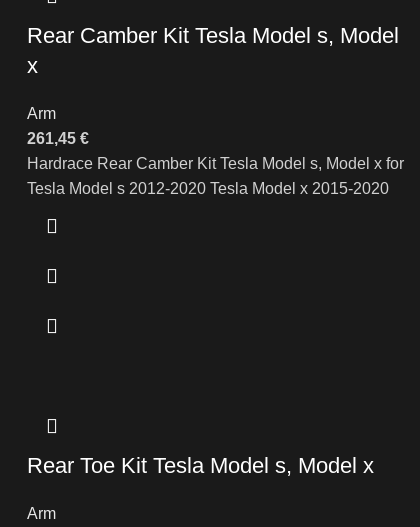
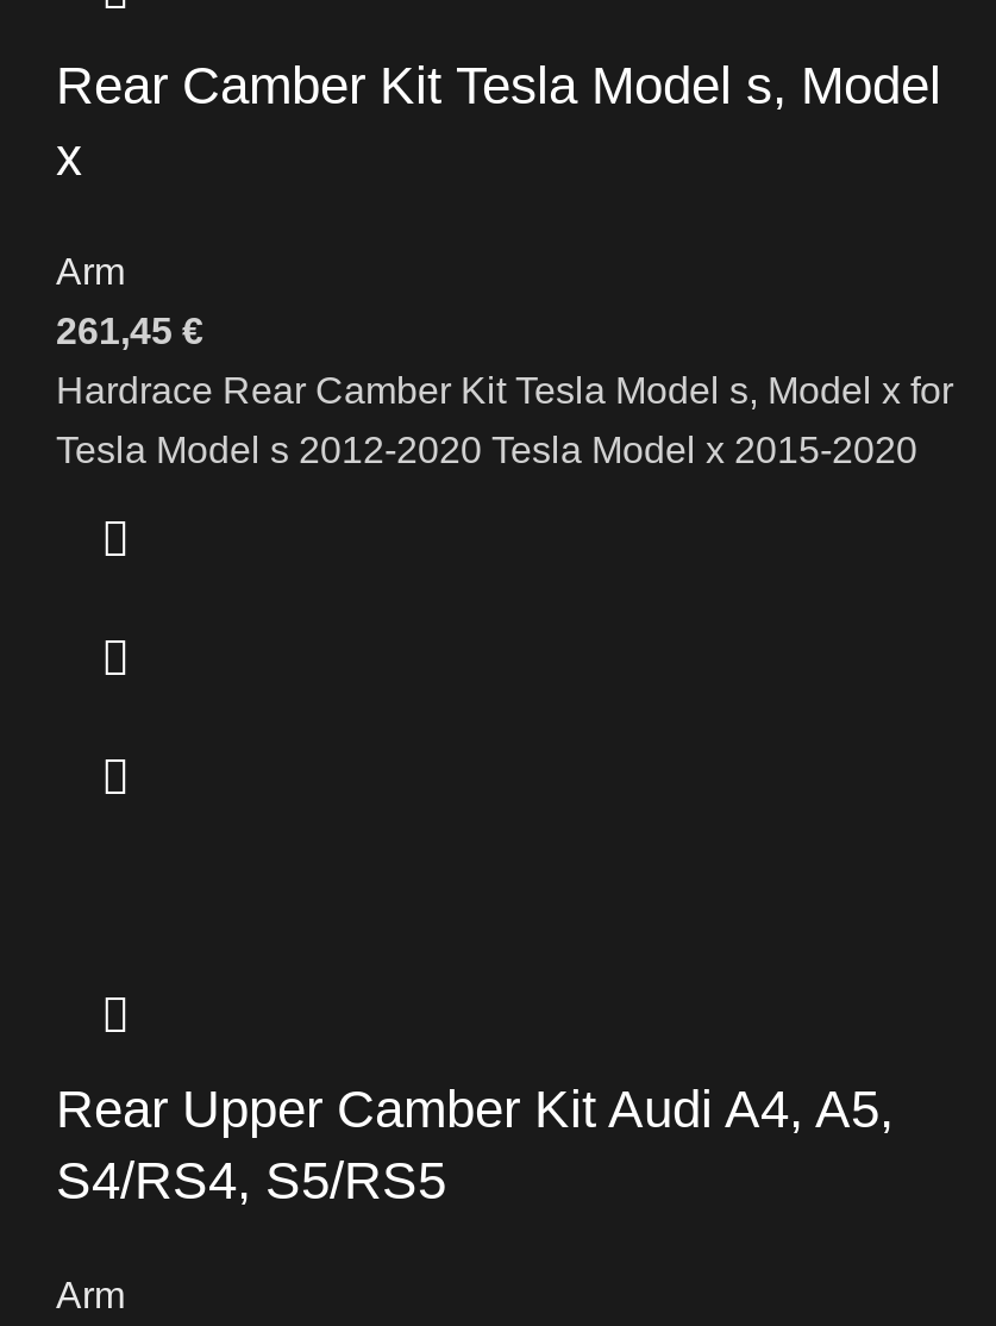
[27,453,374,478] Rear Toe Kit Tesla Model s, Model x -> [56,1080,894,1211] Rear Upper Camber Kit Audi A4, A5, | S4/RS4, S5/RS5

